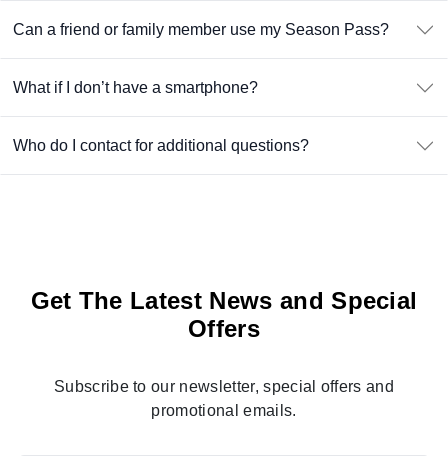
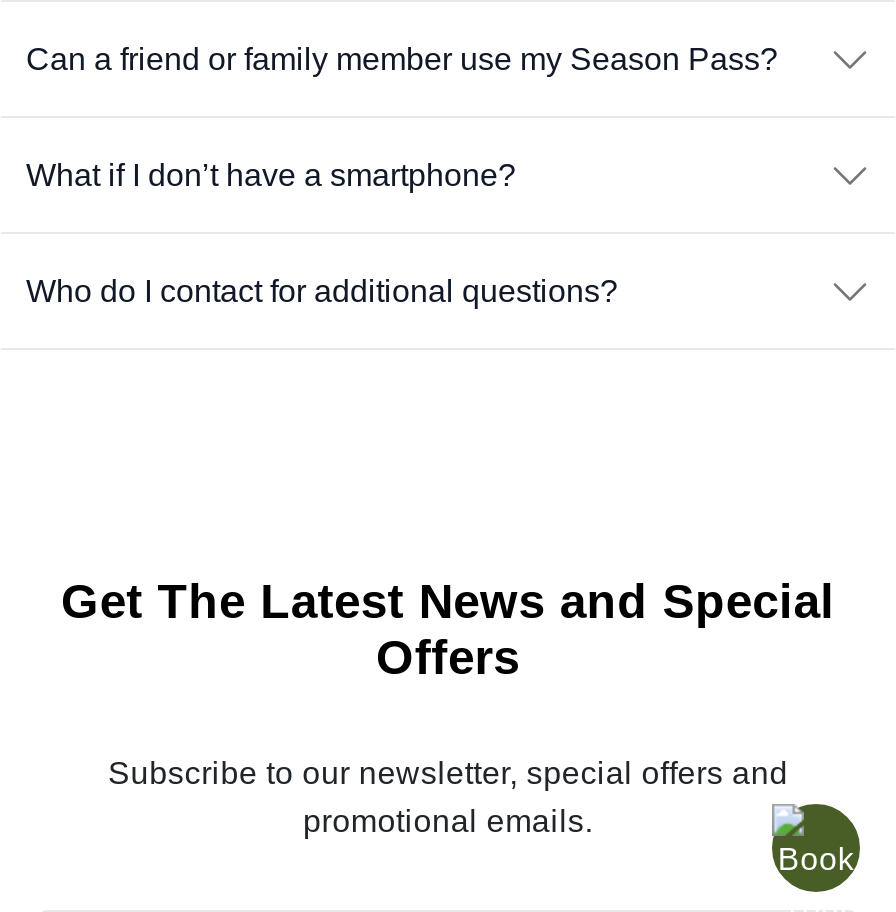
none -> [770,802,862,894] [image]

